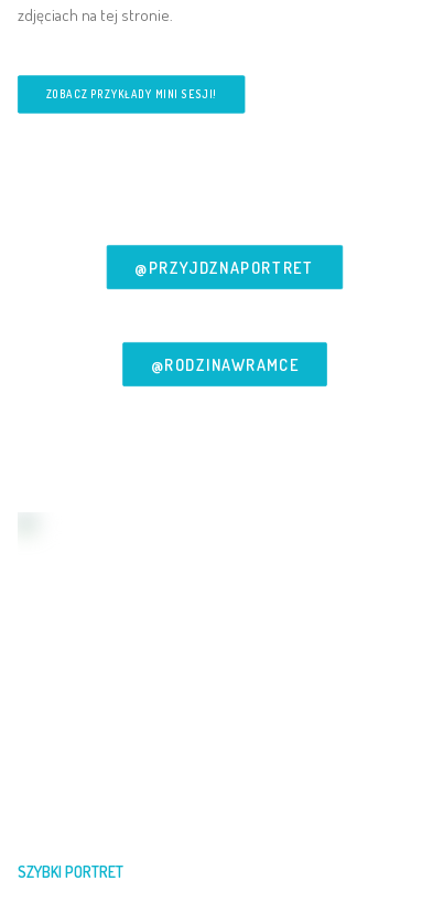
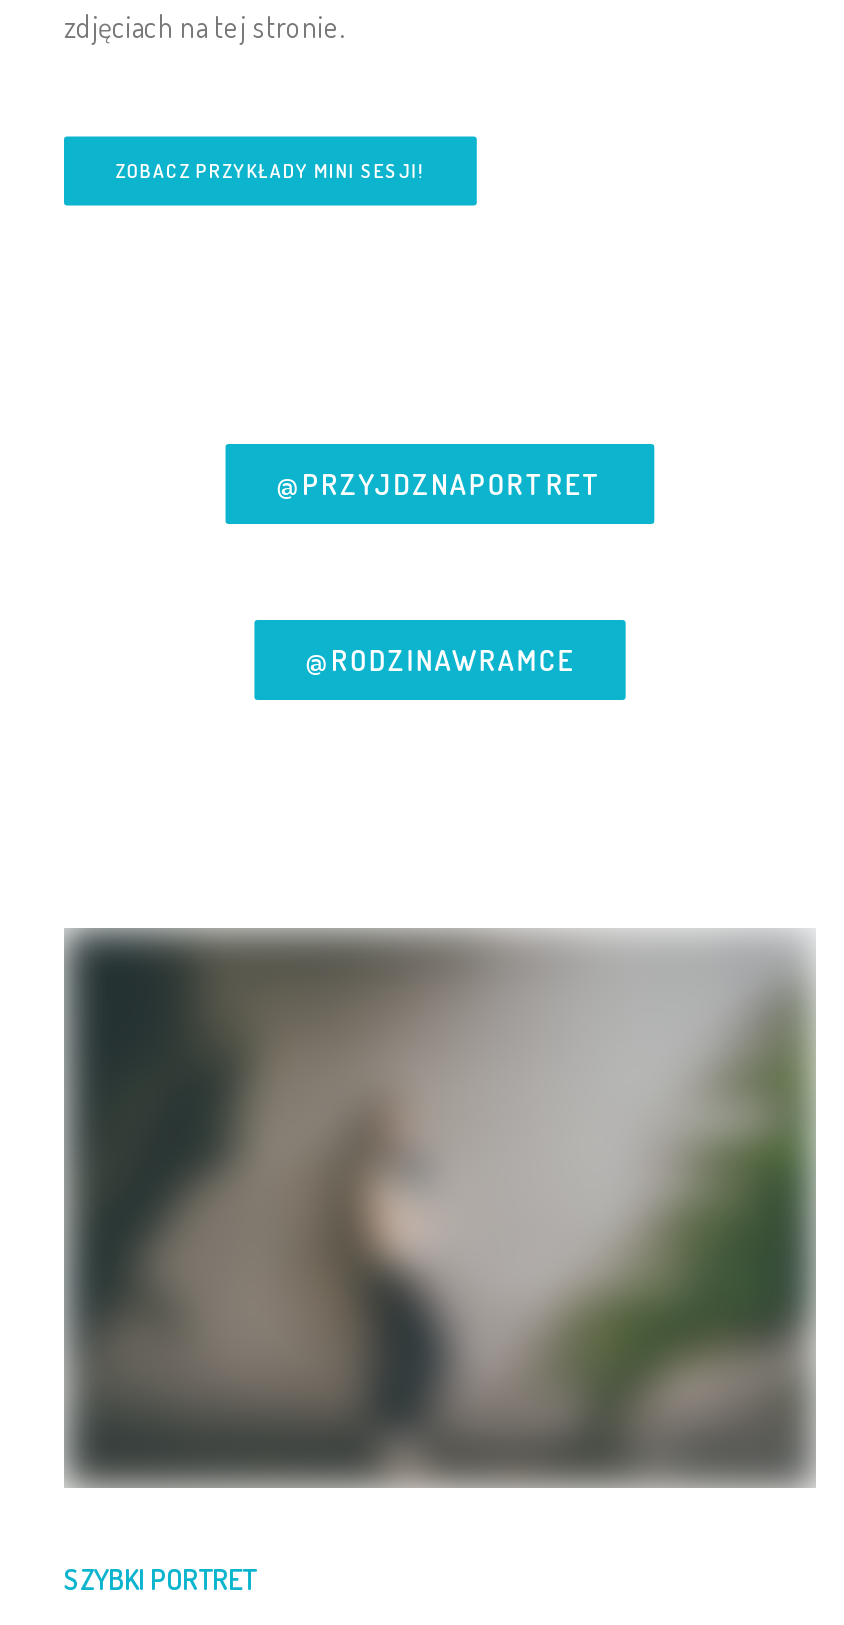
none -> [62,926,818,1490] [image]

